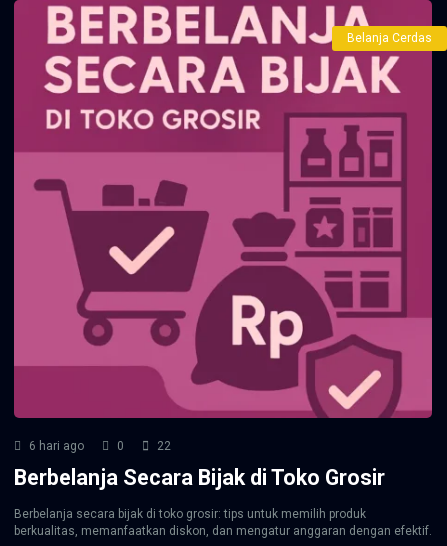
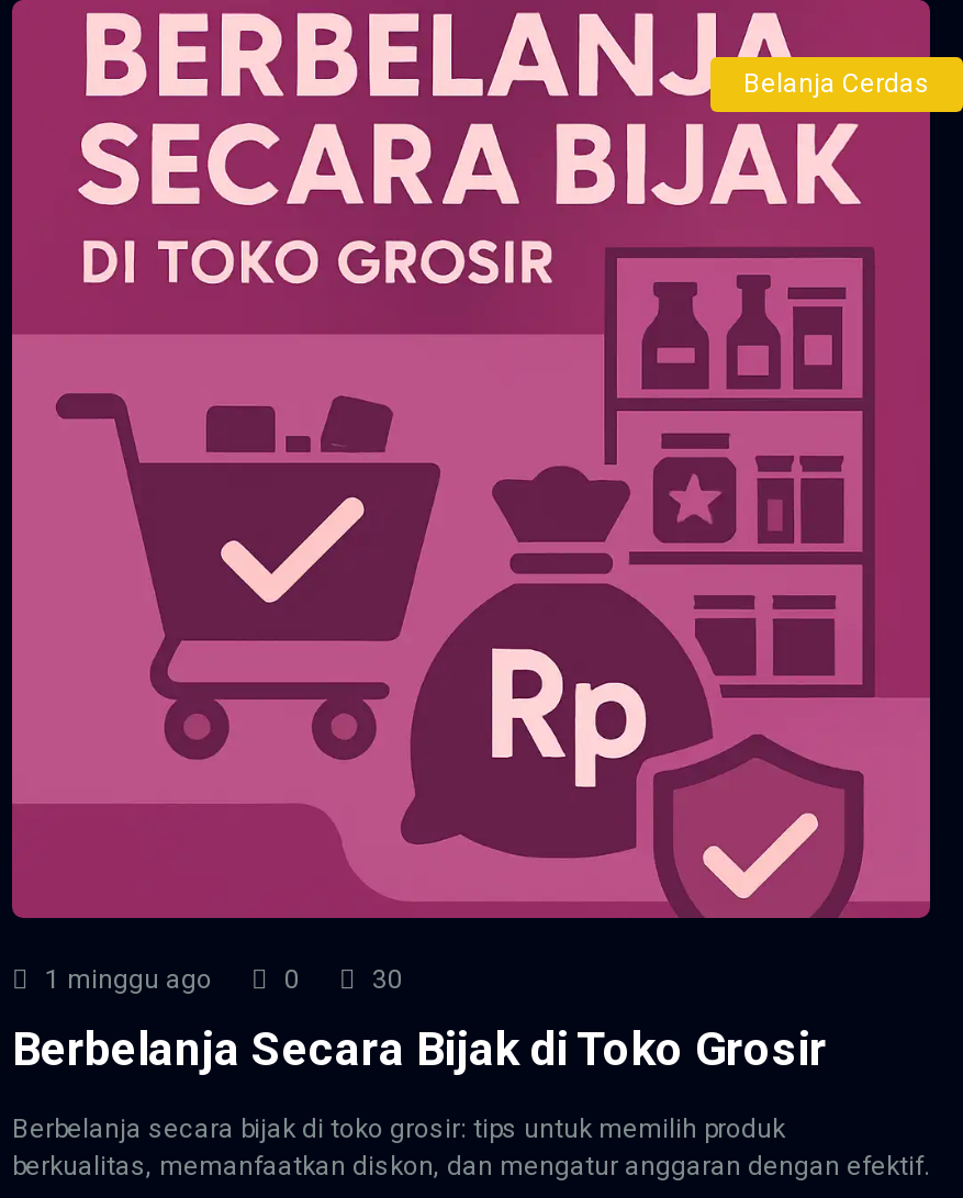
[26,439,84,453] 6 hari ago -> [38,964,212,995] 1 minggu ago
[154,439,171,453] 22 -> [366,964,403,995] 30

